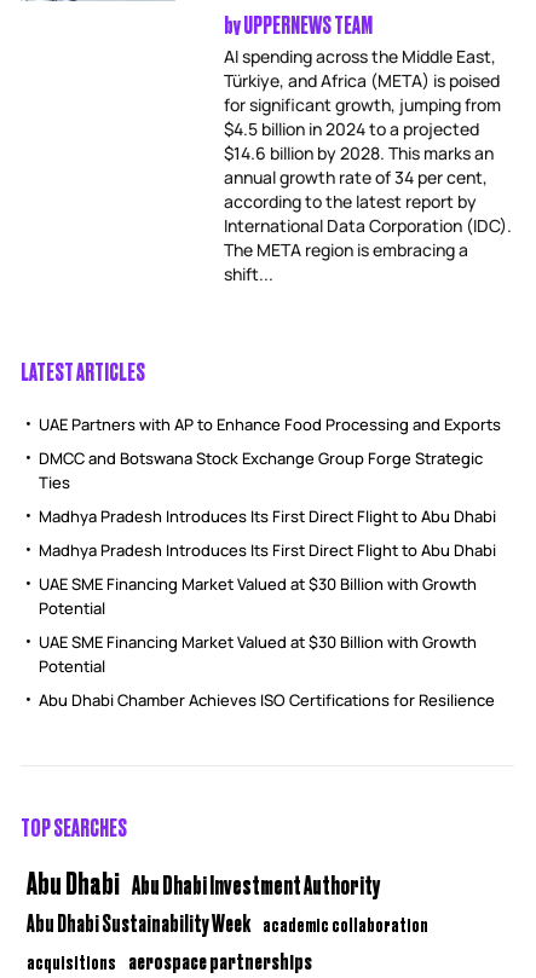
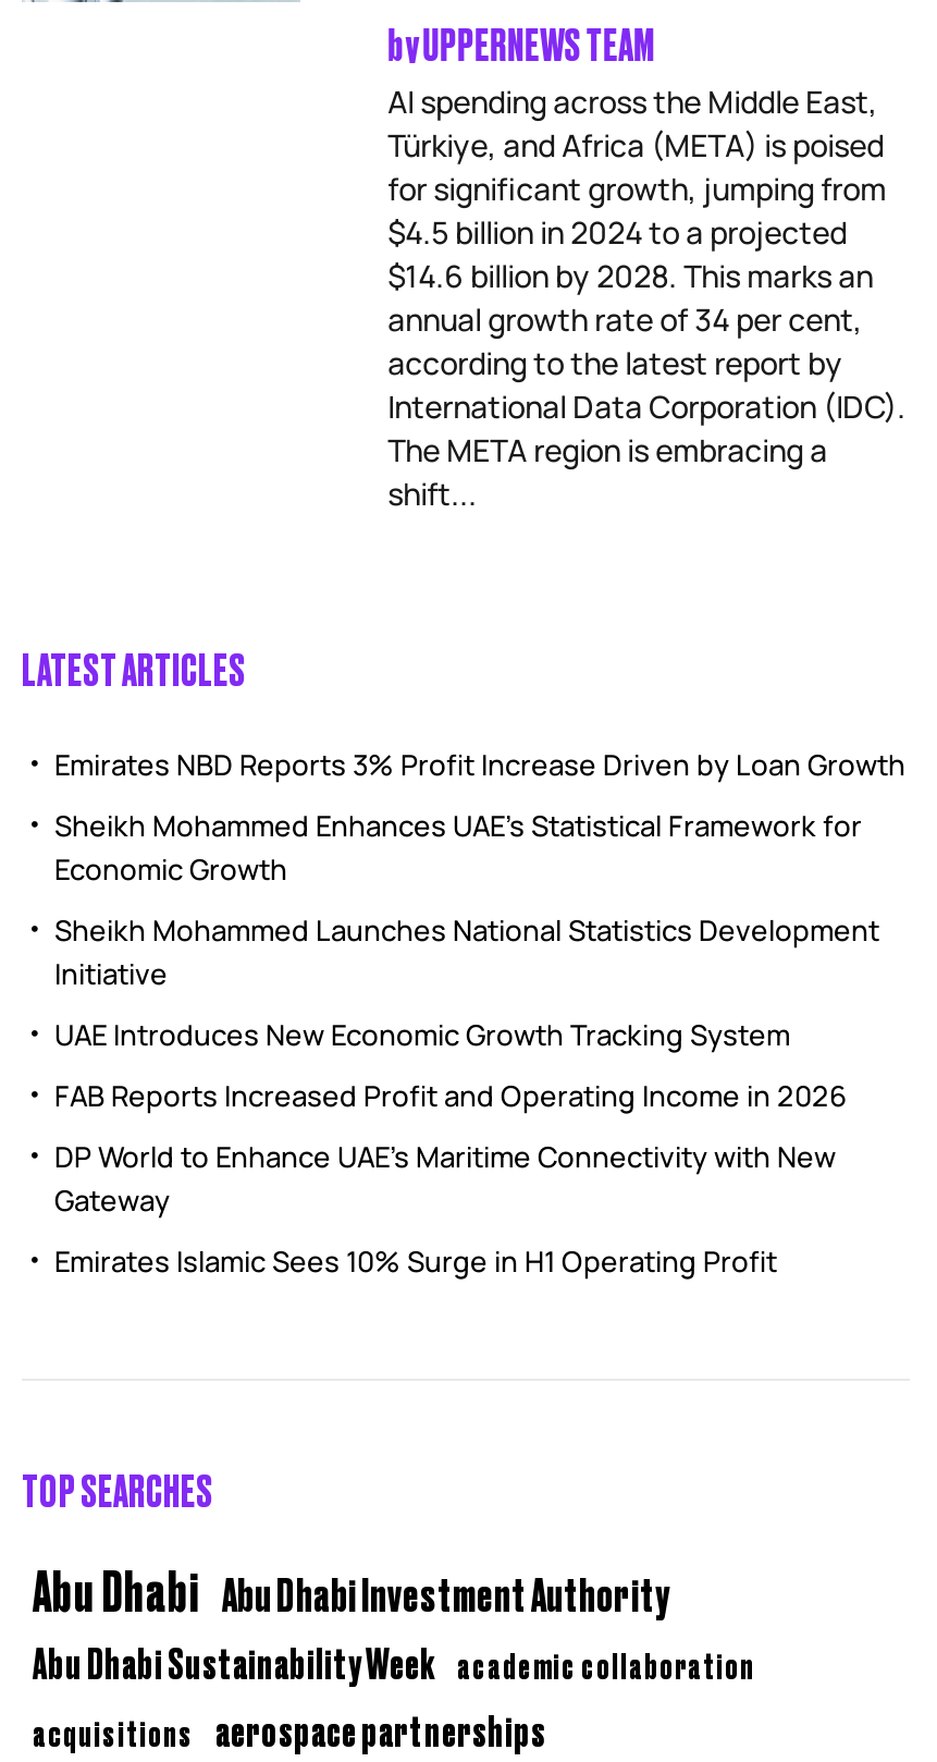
[39,414,501,435] UAE Partners with AP to Enhance Food Processing and Exports -> [54,745,905,784] Emirates NBD Reports 3% Profit Increase Driven by Loan Growth
[39,447,483,493] DMCC and Botswana Stock Exchange Group Forge Strategic | Ties -> [54,806,862,889] Sheikh Mohammed Enhances UAE’s Statistical Framework for | Economic Growth
[39,505,496,527] Madhya Pradesh Introduces Its First Direct Flight to Abu Dhabi -> [54,911,879,993] Sheikh Mohammed Launches National Statistics Development | Initiative
[39,539,496,561] Madhya Pradesh Introduces Its First Direct Flight to Abu Dhabi -> [54,1015,790,1054] UAE Introduces New Economic Growth Tracking System
[39,573,477,619] UAE SME Financing Market Valued at $30 Billion with Growth | Potential -> [54,1076,847,1115] FAB Reports Increased Profit and Operating Income in 2026
[39,631,477,677] UAE SME Financing Market Valued at $30 Billion with Growth | Potential -> [54,1137,836,1220] DP World to Enhance UAE’s Maritime Connectivity with New | Gateway
[39,689,495,711] Abu Dhabi Chamber Achieves ISO Certifications for Resilience -> [54,1242,777,1281] Emirates Islamic Sees 10% Surge in H1 Operating Profit

